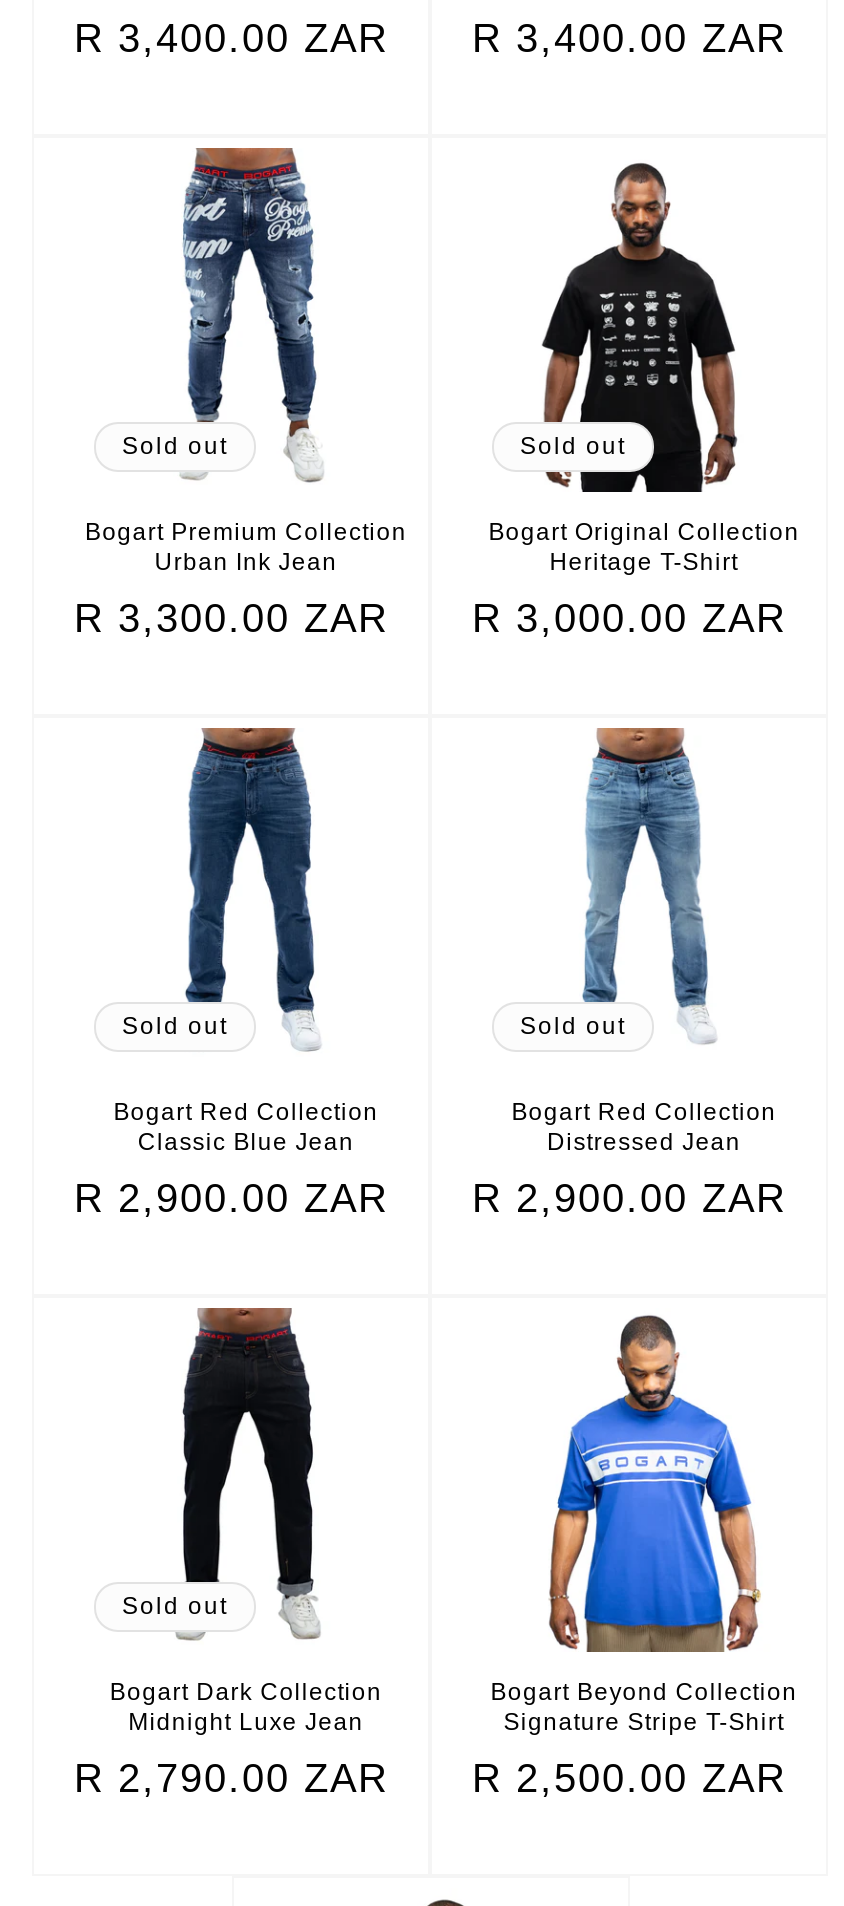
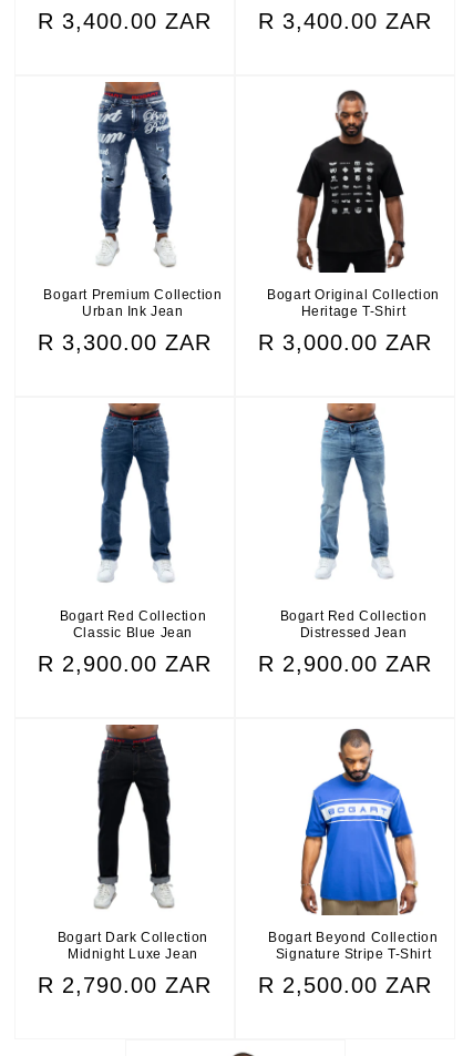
[122,432,228,460] Sold out -> none
[520,432,626,460] Sold out -> none
[122,1012,228,1040] Sold out -> none
[520,1012,626,1040] Sold out -> none
[122,1592,228,1620] Sold out -> none

